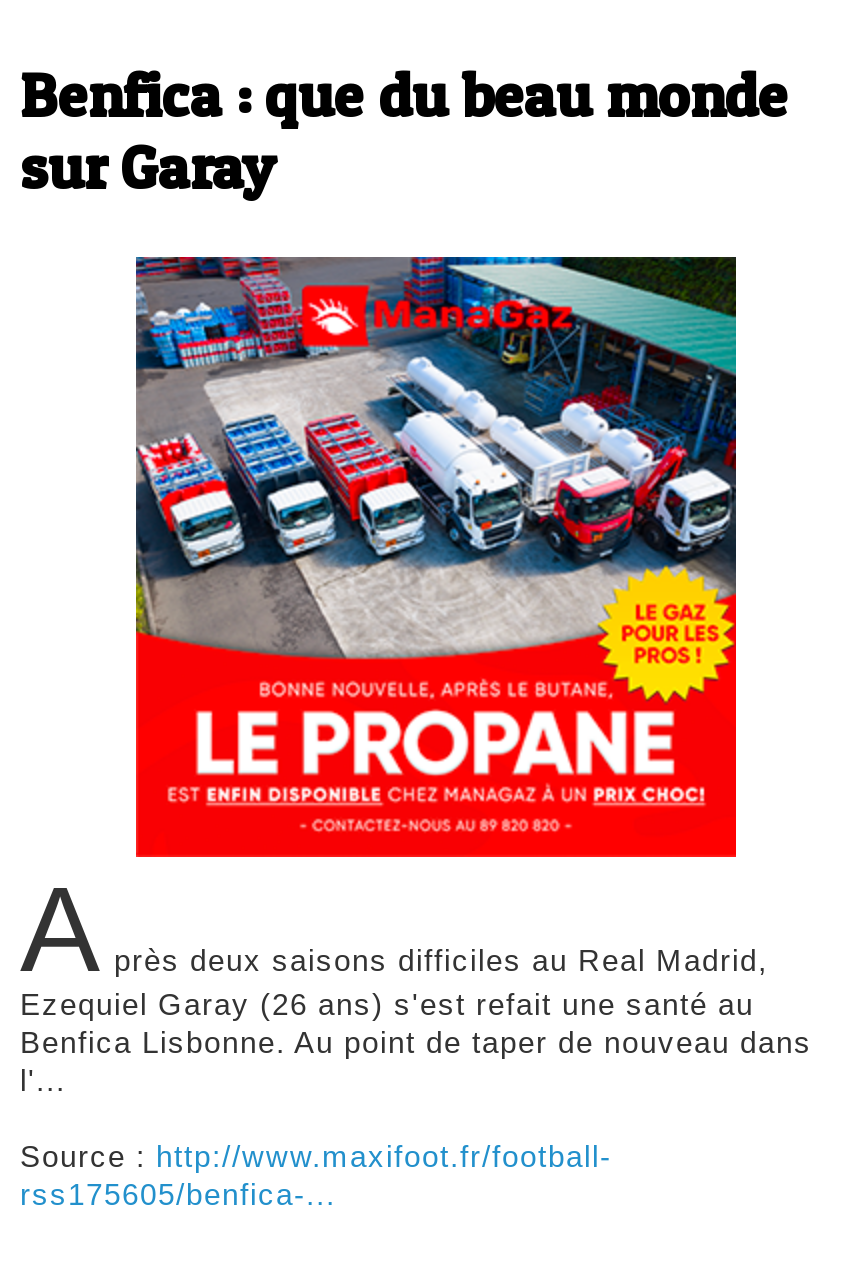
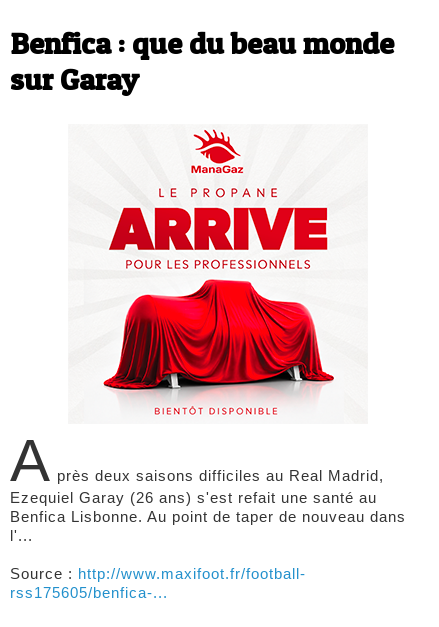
[134,255,738,859] [image] -> [68,124,368,424] [image]

